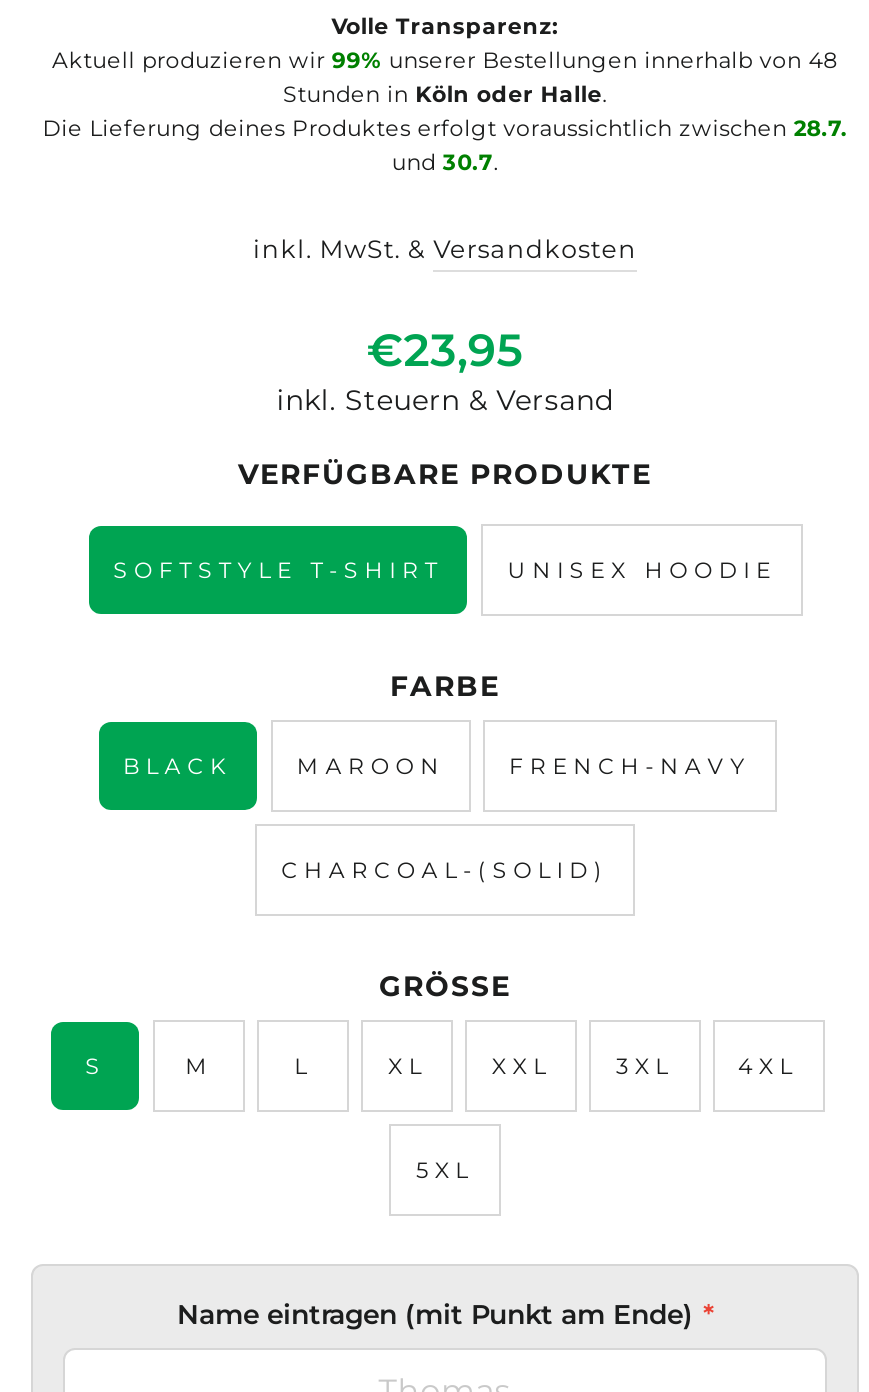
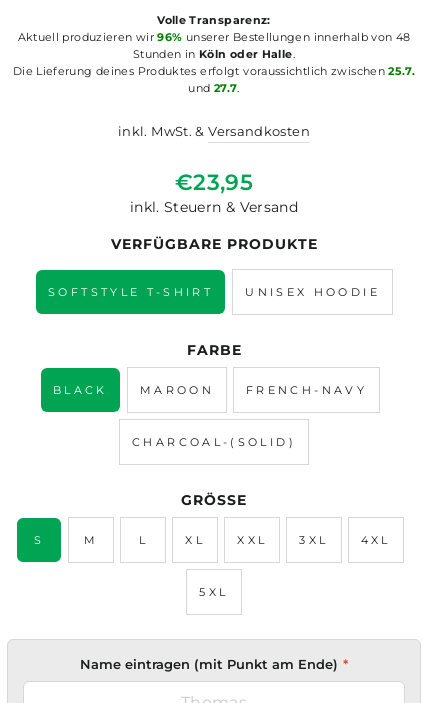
[52,46,838,74] Aktuell produzieren wir 99% unserer Bestellungen innerhalb von 48 -> [17,30,410,44] Aktuell produzieren wir 96% unserer Bestellungen innerhalb von 48
[43,114,847,142] Die Lieferung deines Produktes erfolgt voraussichtlich zwischen 28.7. -> [13,64,415,78] Die Lieferung deines Produktes erfolgt voraussichtlich zwischen 25.7.
[392,148,498,176] und 30.7. -> [188,81,240,95] und 27.7.

